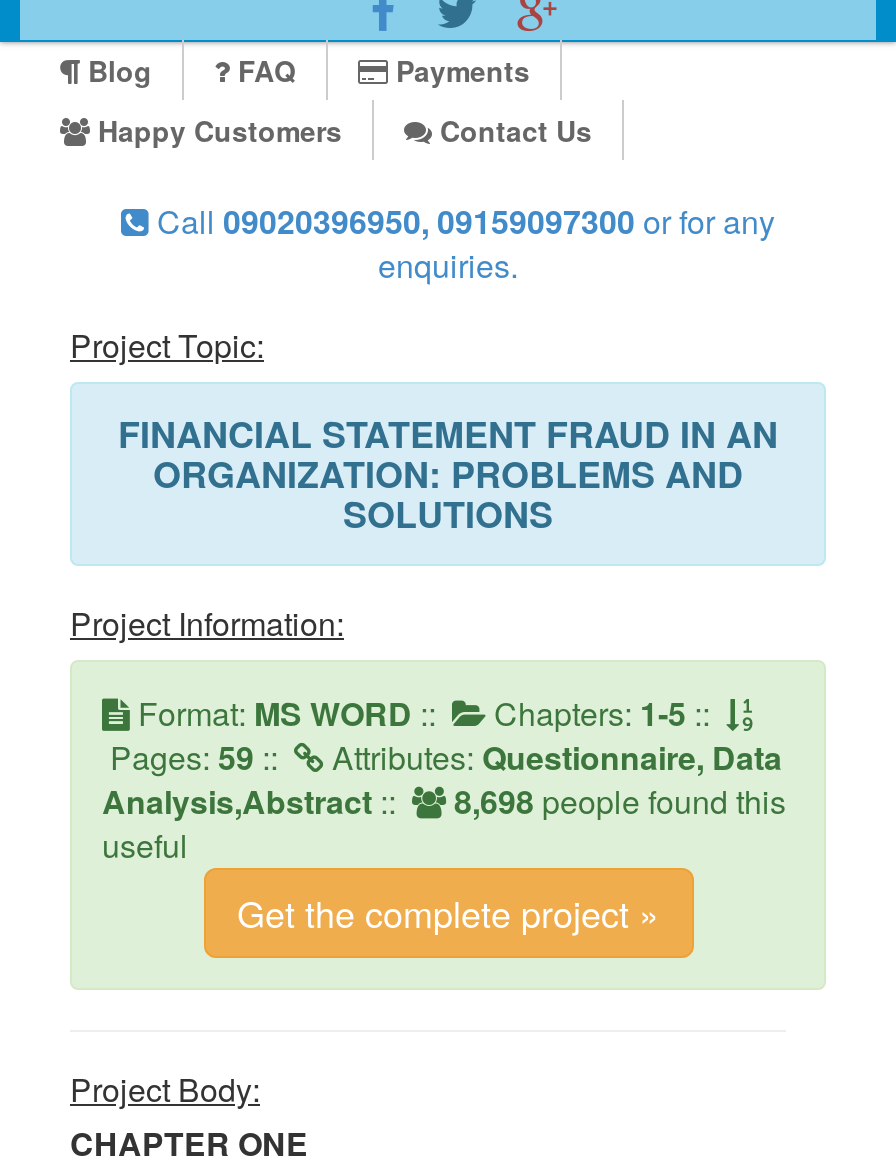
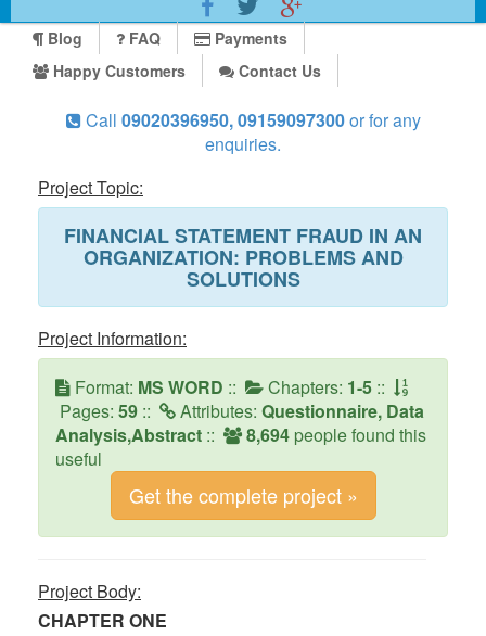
[454,778,786,824] 8,698 people found this -> [246,422,426,447] 8,694 people found this

